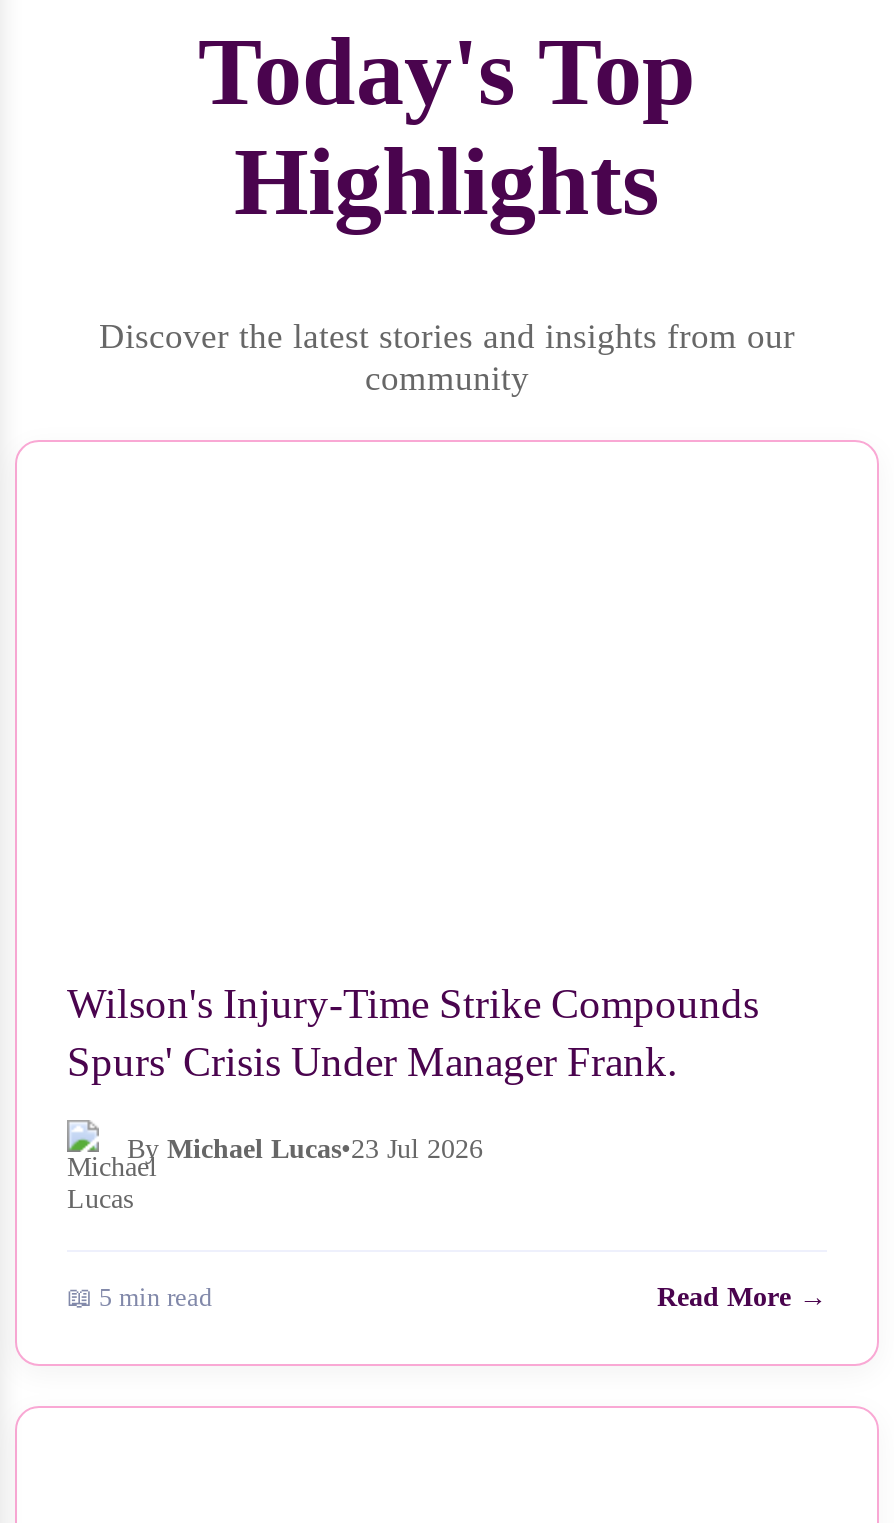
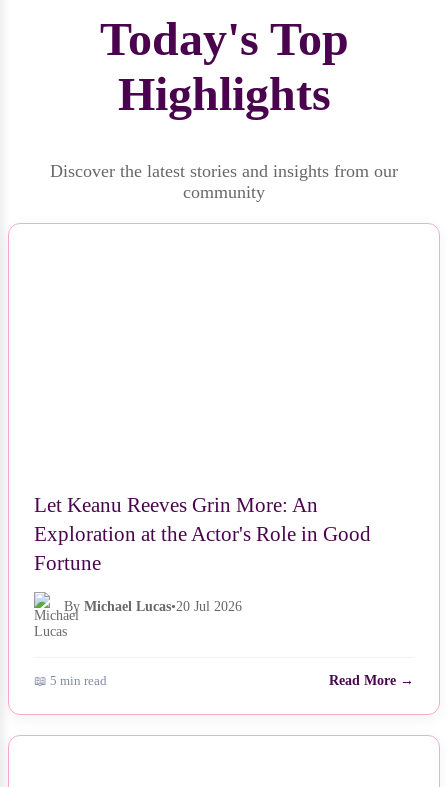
[67,980,759,1084] Wilson's Injury-Time Strike Compounds | Spurs' Crisis Under Manager Frank. -> [34,493,371,574] Let Keanu Reeves Grin More: An | Exploration at the Actor's Role in Good | Fortune
[127,1134,483,1164] By Michael Lucas•23 Jul 2026 -> [64,599,242,614] By Michael Lucas•20 Jul 2026

